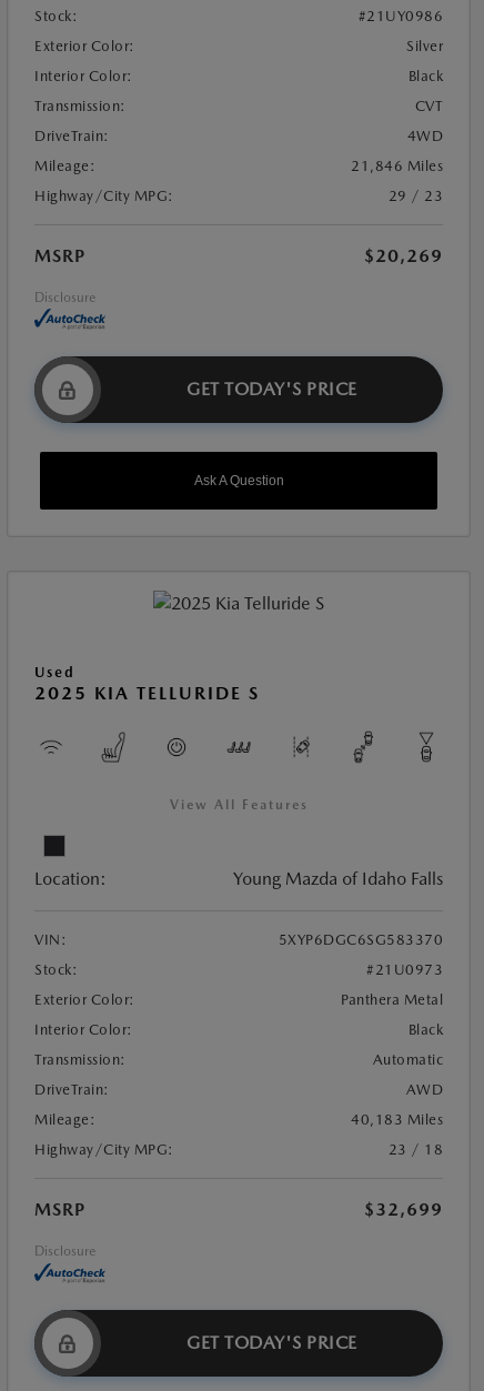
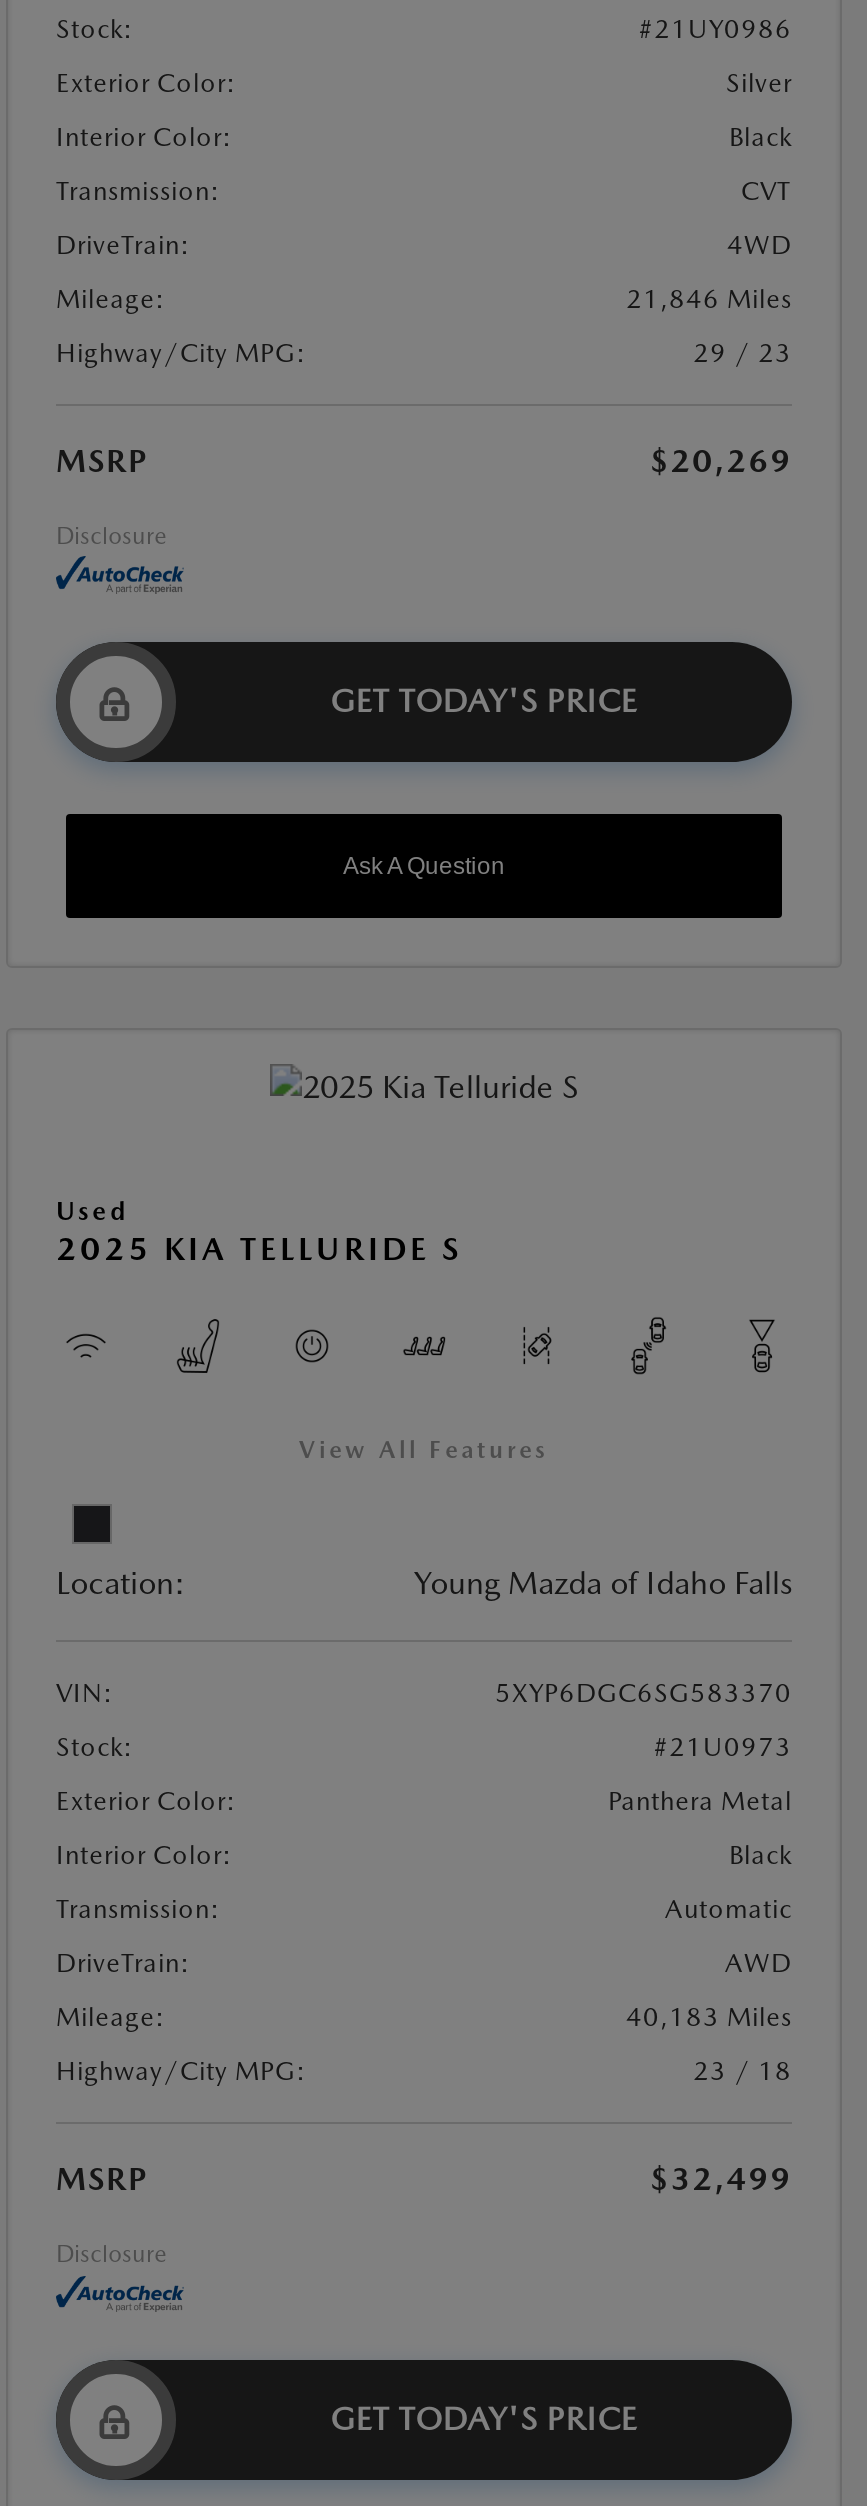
[364,1199,443,1220] $32,699 -> [650,2160,792,2198] $32,499

